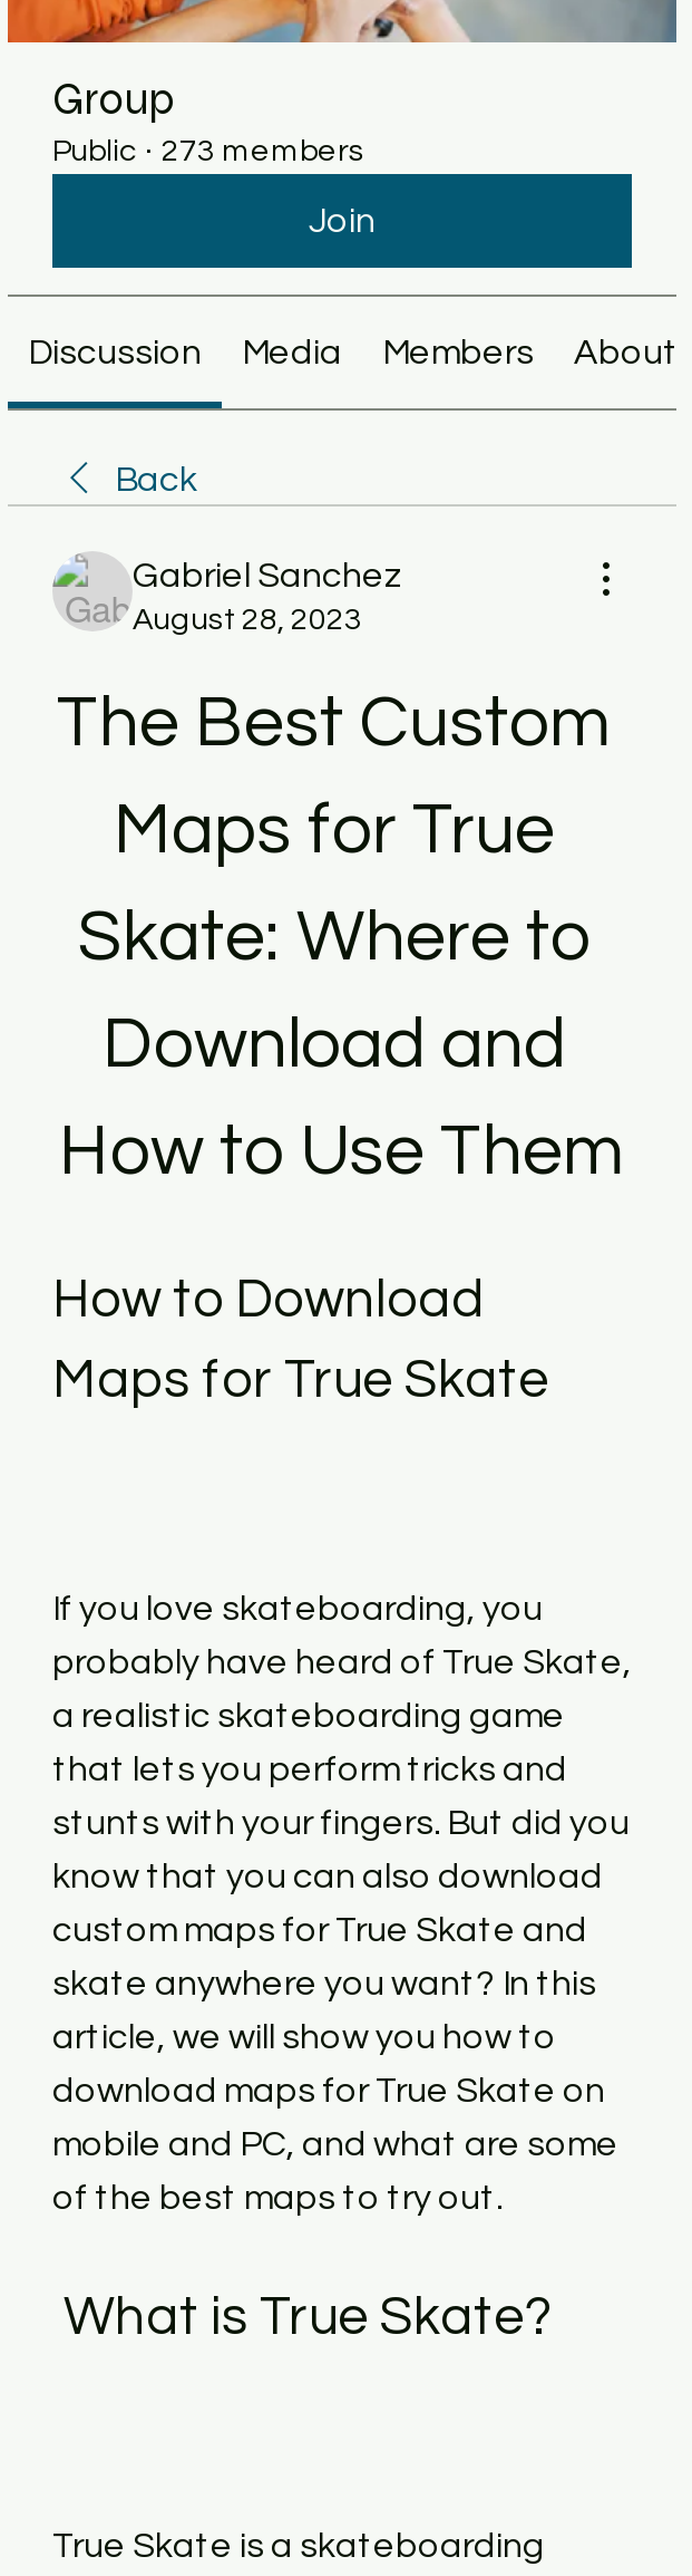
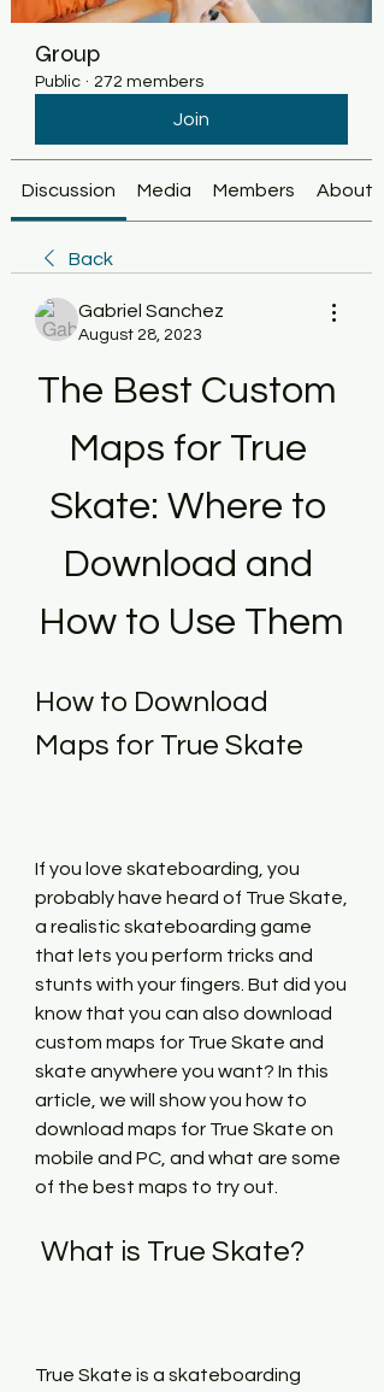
[52,136,364,167] Public · 273 members -> [35,74,203,90] Public · 272 members

